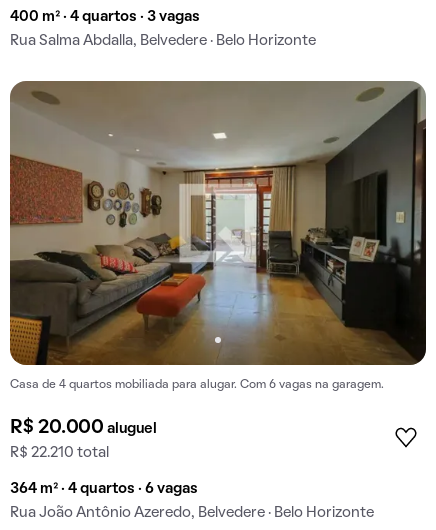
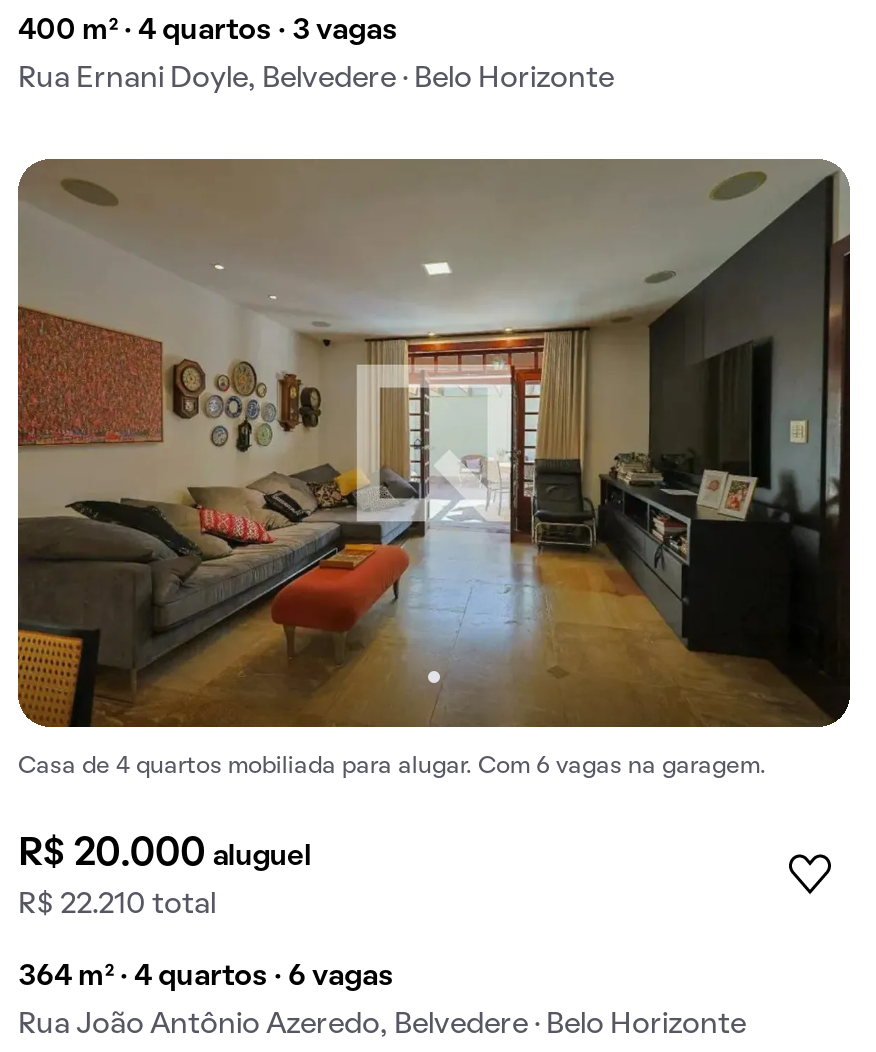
[10,34,316,48] Rua Salma Abdalla, Belvedere · Belo Horizonte -> [18,66,614,94] Rua Ernani Doyle, Belvedere · Belo Horizonte

